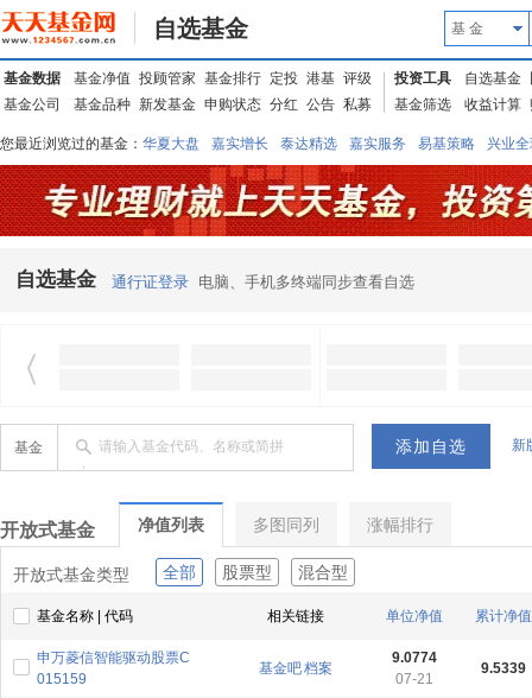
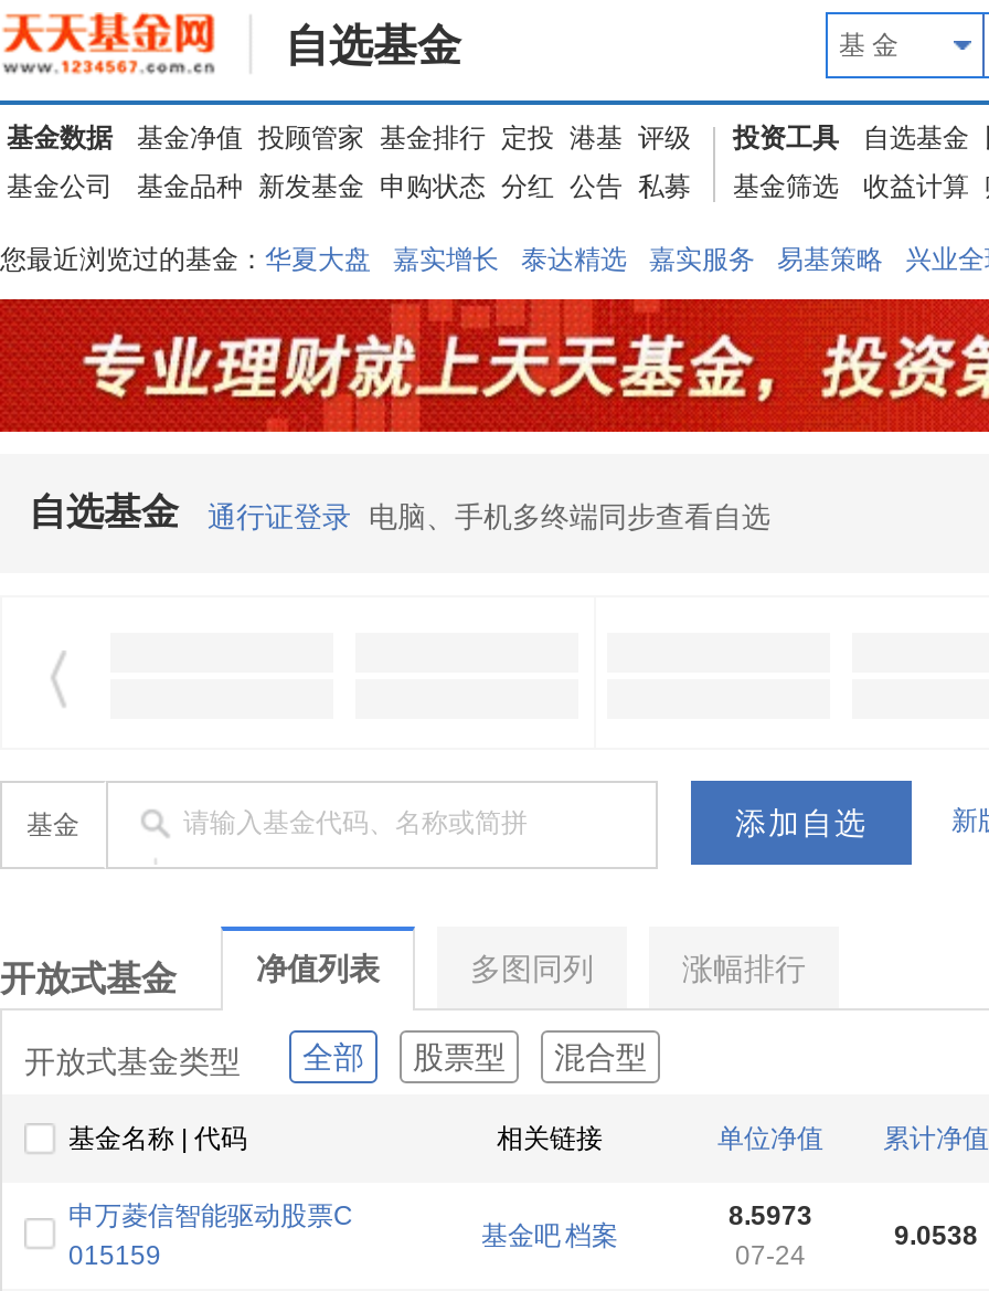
[392,649,437,666] 9.0774 -> [729,1200,812,1231] 8.5973
[481,660,526,677] 9.5339 -> [894,1220,978,1251] 9.0538
[395,671,433,687] 07-21 -> [735,1240,806,1271] 07-24

